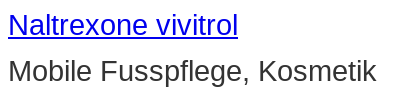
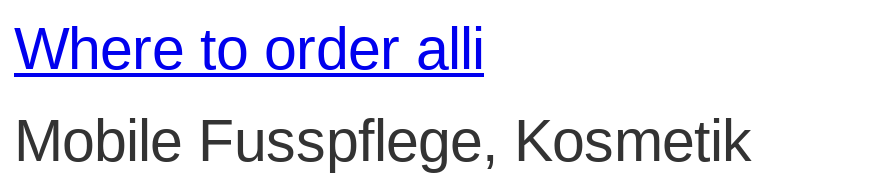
[8,8,238,41] Naltrexone vivitrol -> [14,15,484,81] Where to order alli

